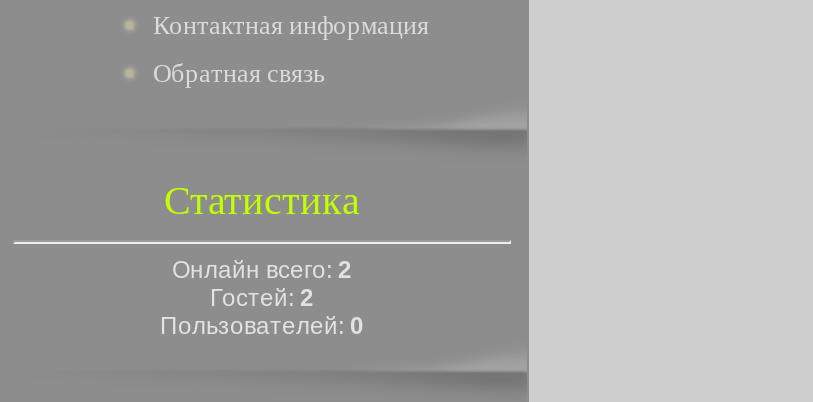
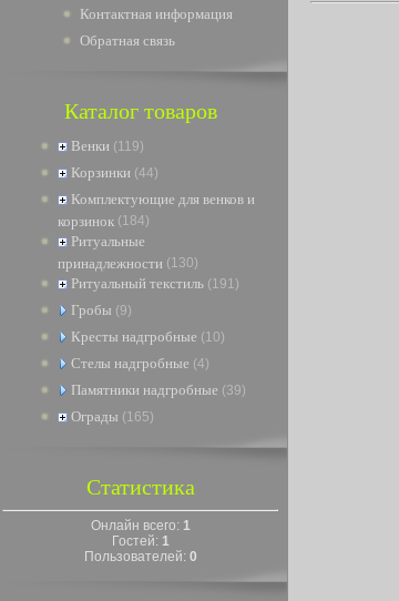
none -> [58,99,255,425] Каталог товаров | Венки (119) | Корзинки (44) | Комплектующие для венков и | корзинок (184) | Ритуальные | принадлежности (130) | Ритуальный текстиль (191) | Гробы (9) | Кресты надгробные (10) | Стелы надгробные (4) | Памятники надгробные (39) | Ограды (165)
[172,256,352,284] Онлайн всего: 2 -> [90,518,190,533] Онлайн всего: 1
[210,284,314,312] Гостей: 2 -> [111,533,169,549] Гостей: 1

